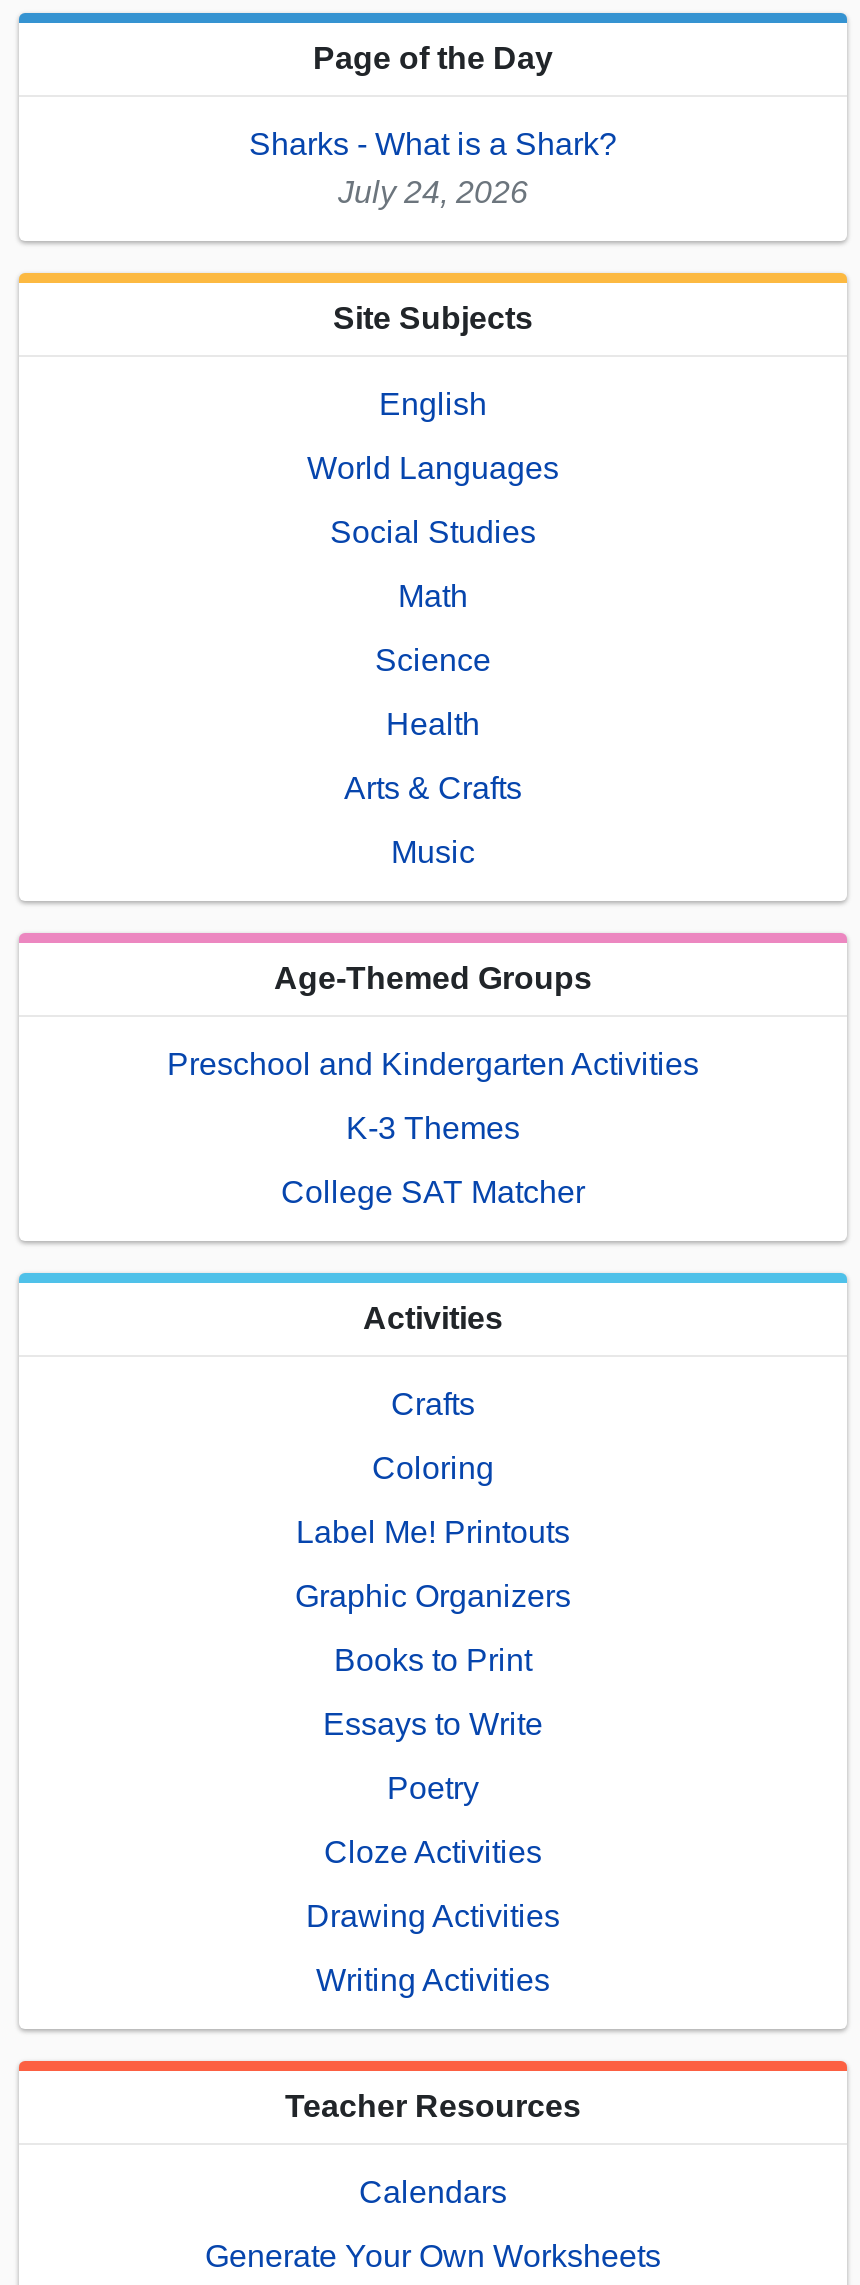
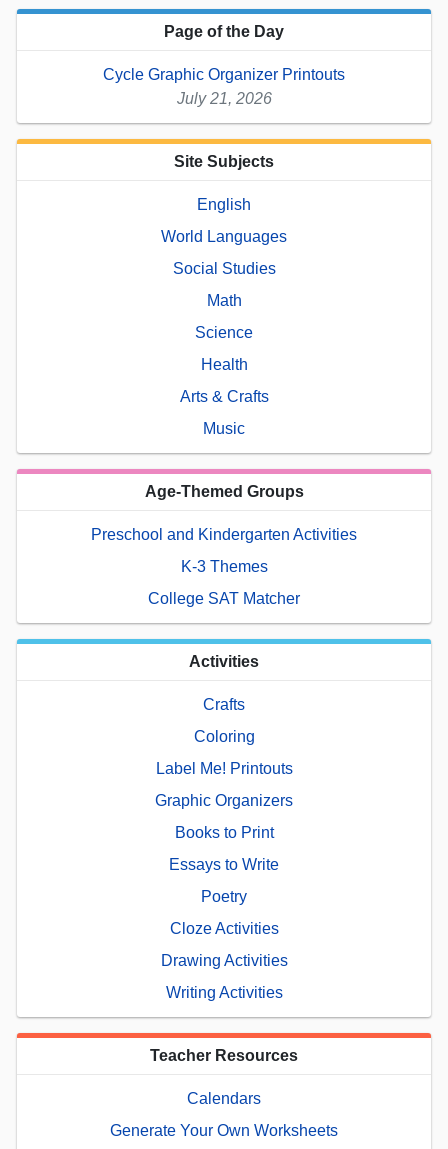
[249,128,617,210] Sharks - What is a Shark? | July 24, 2026 -> [103,66,345,107] Cycle Graphic Organizer Printouts | July 21, 2026

